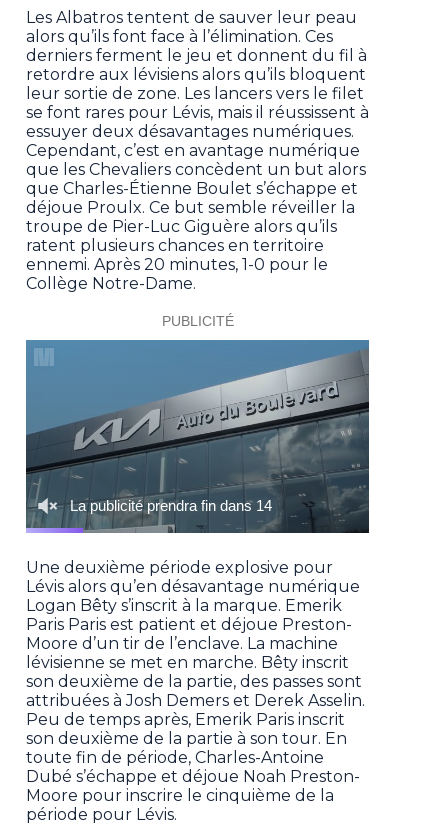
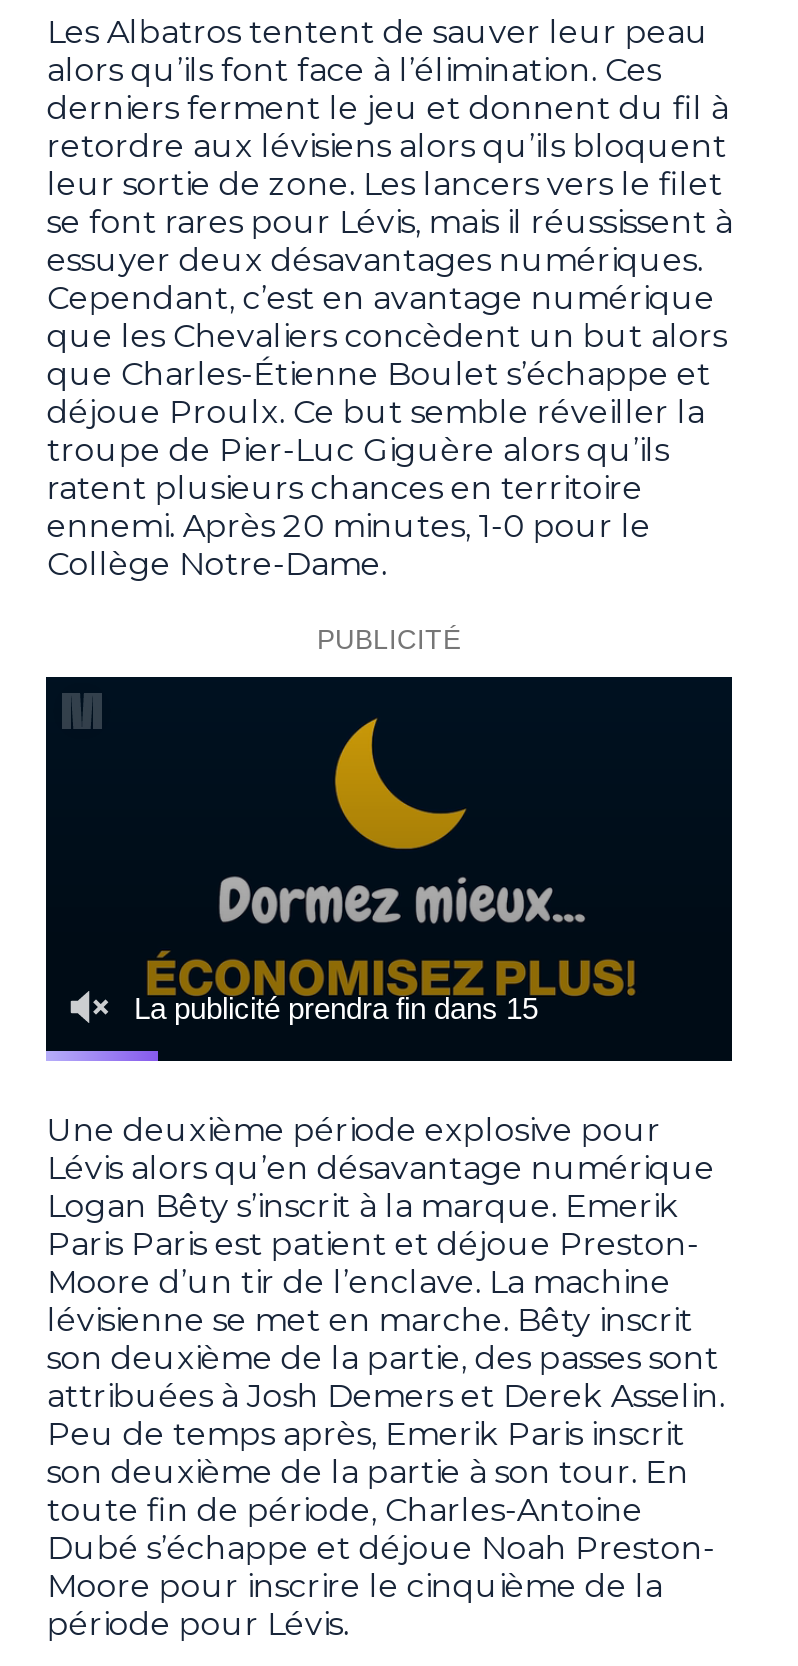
[25,339,370,534] [image] -> [44,675,734,1061] [image]

